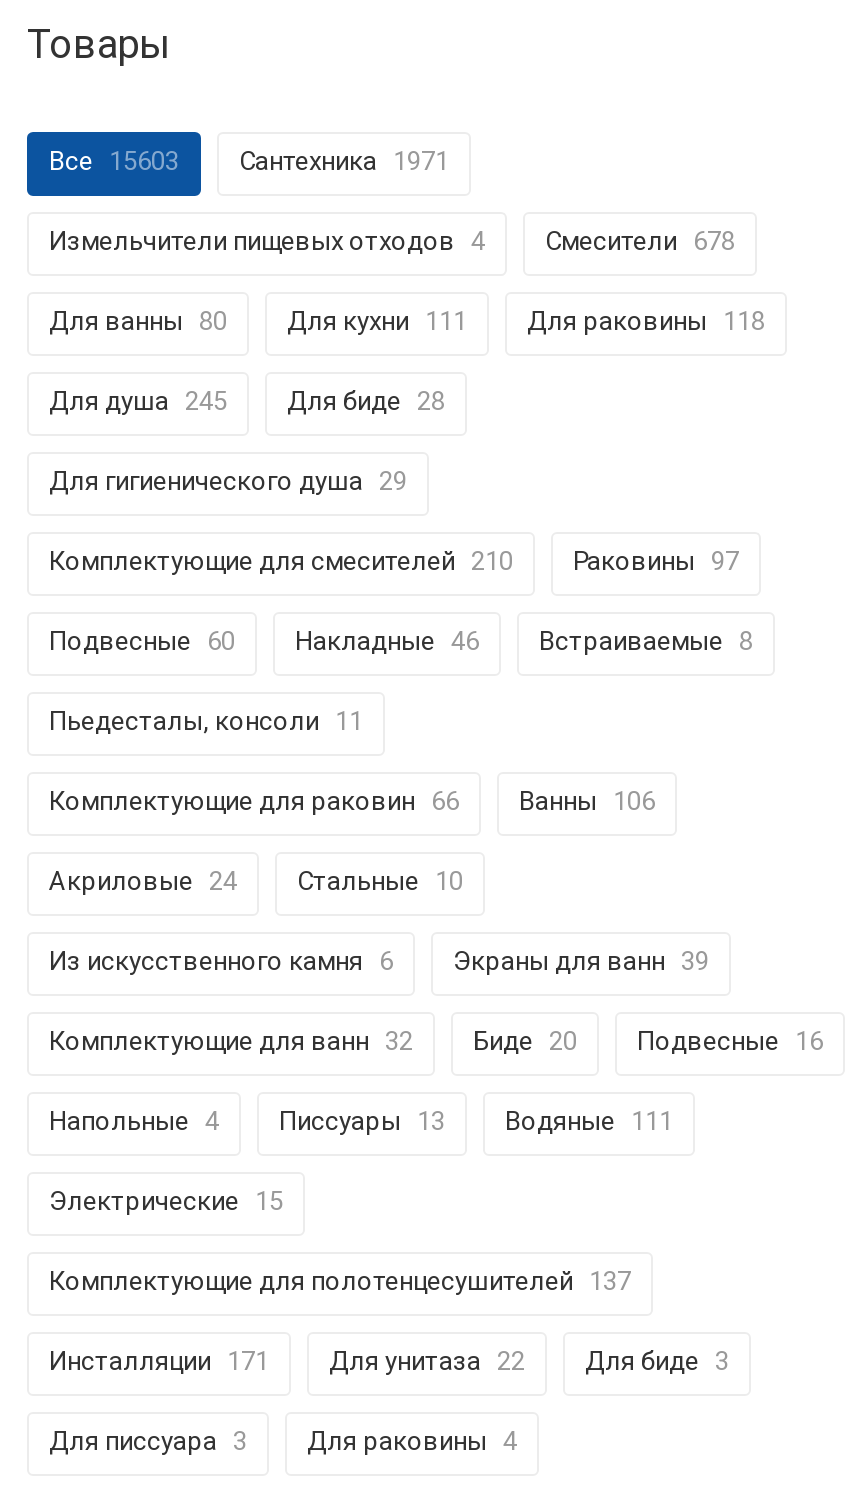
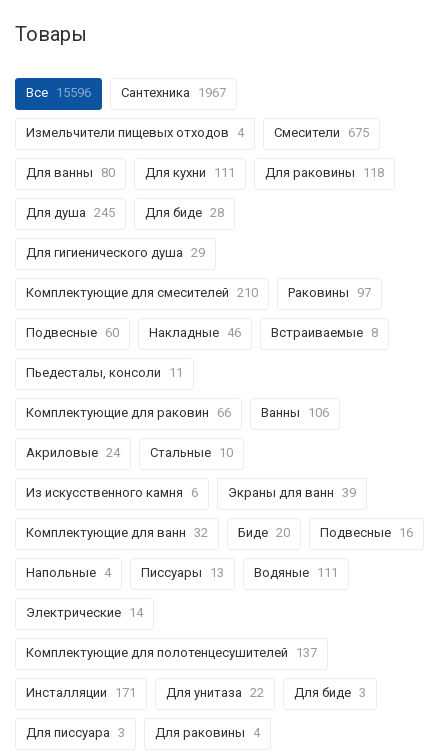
[49,145,179,175] Все 15603 -> [26,85,91,100] Все 15596
[239,145,449,175] Сантехника 1971 -> [121,85,226,100] Сантехника 1967
[49,225,735,255] Измельчители пищевых отходов 4 Смесители 678 -> [26,125,369,140] Измельчители пищевых отходов 4 Смесители 675
[49,1185,283,1215] Электрические 15 -> [26,605,143,620] Электрические 14

